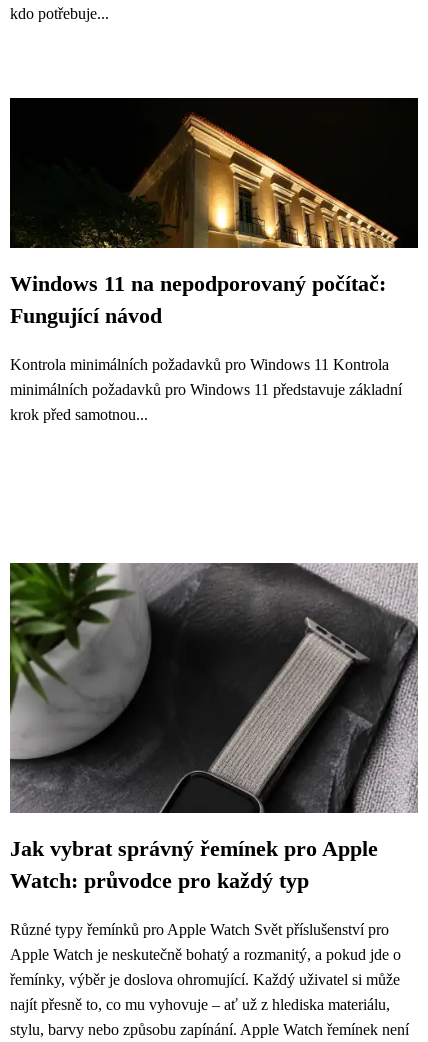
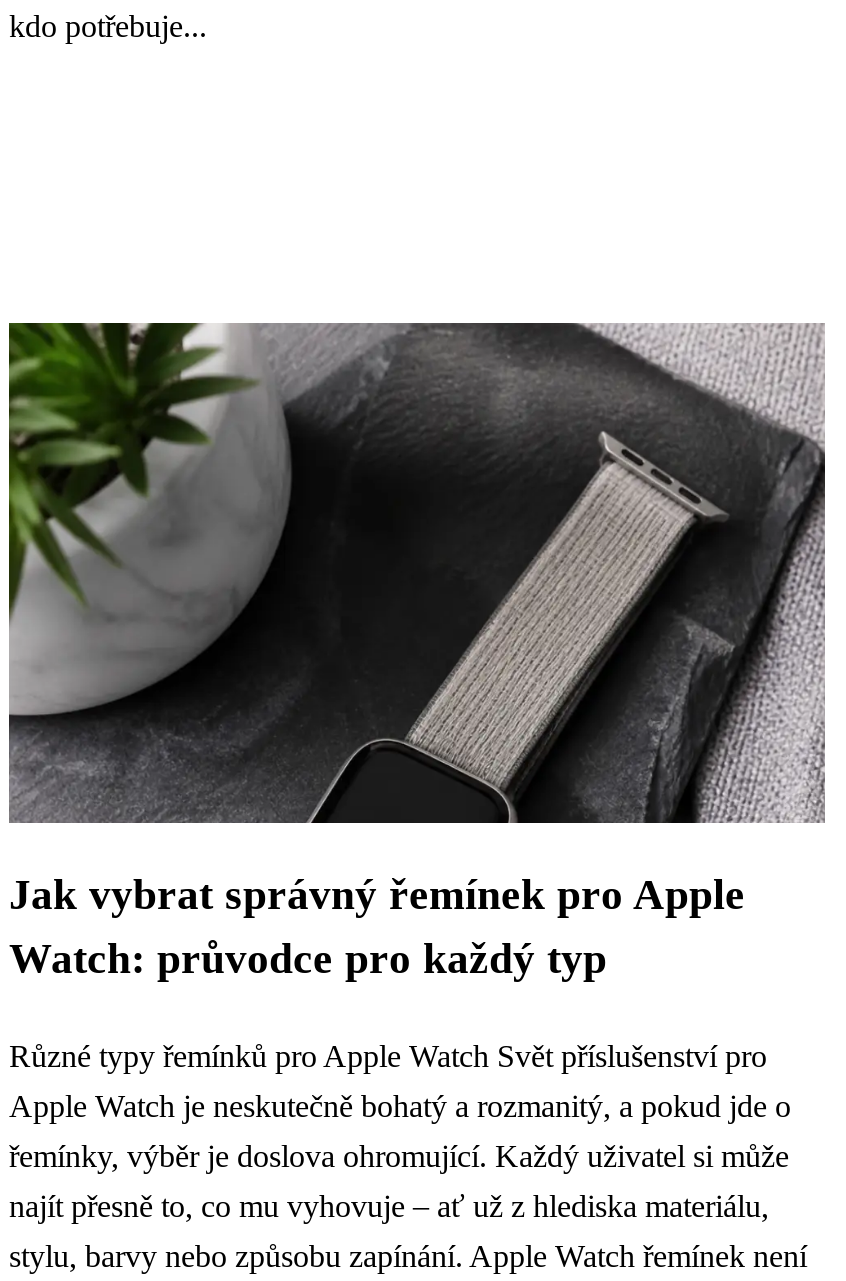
[9,97,419,423] [image] | Windows 11 na nepodporovaný počítač: | Fungující návod | Kontrola minimálních požadavků pro Windows 11 Kontrola | minimálních požadavků pro Windows 11 představuje základní | krok před samotnou... -> none

